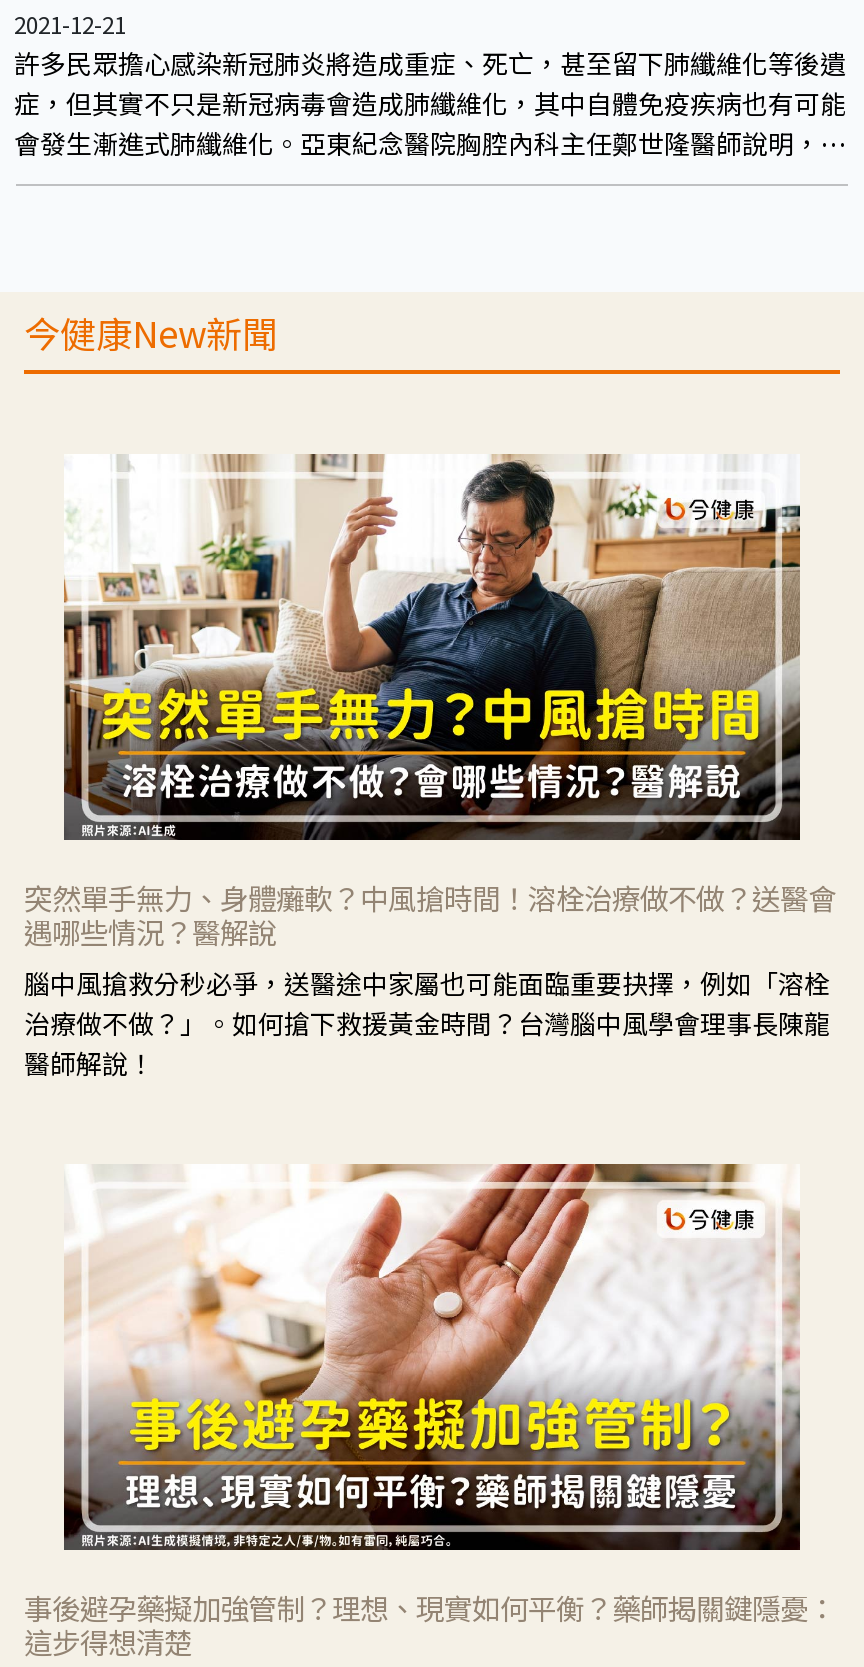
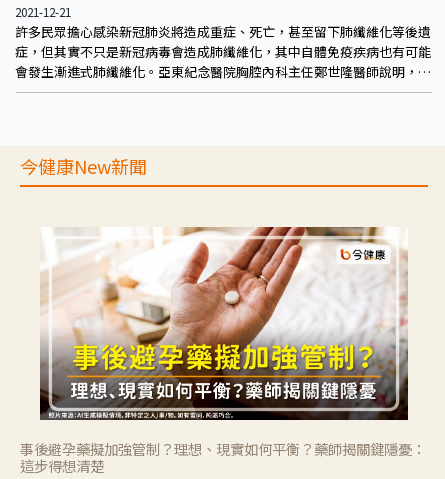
[24,452,836,1082] [image] | 突然單手無力、身體癱軟？中風搶時間！溶栓治療做不做？送醫會 | 遇哪些情況？醫解說 | 腦中風搶救分秒必爭，送醫途中家屬也可能面臨重要抉擇，例如「溶栓 | 治療做不做？」。如何搶下救援黃金時間？台灣腦中風學會理事長陳龍 | 醫師解說！ -> none

